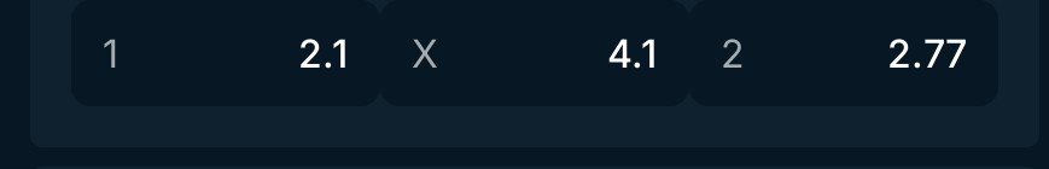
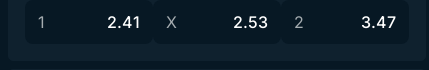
[298,29,438,77] 2.1 X -> [107,12,177,32] 2.41 X
[607,29,745,77] 4.1 2 -> [233,12,304,32] 2.53 2
[887,29,967,77] 2.77 -> [361,12,396,32] 3.47

